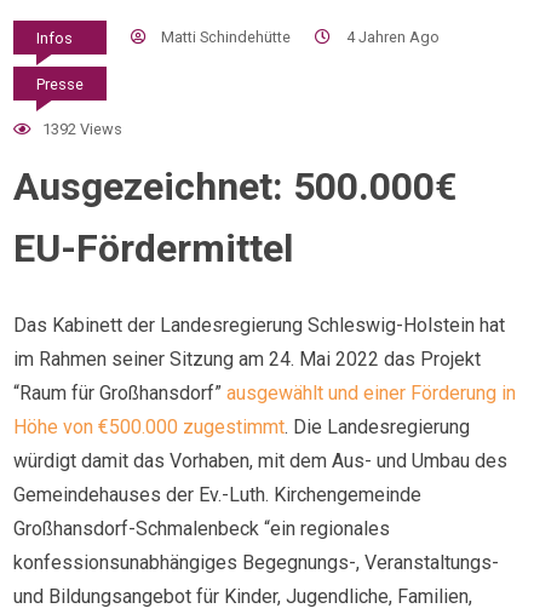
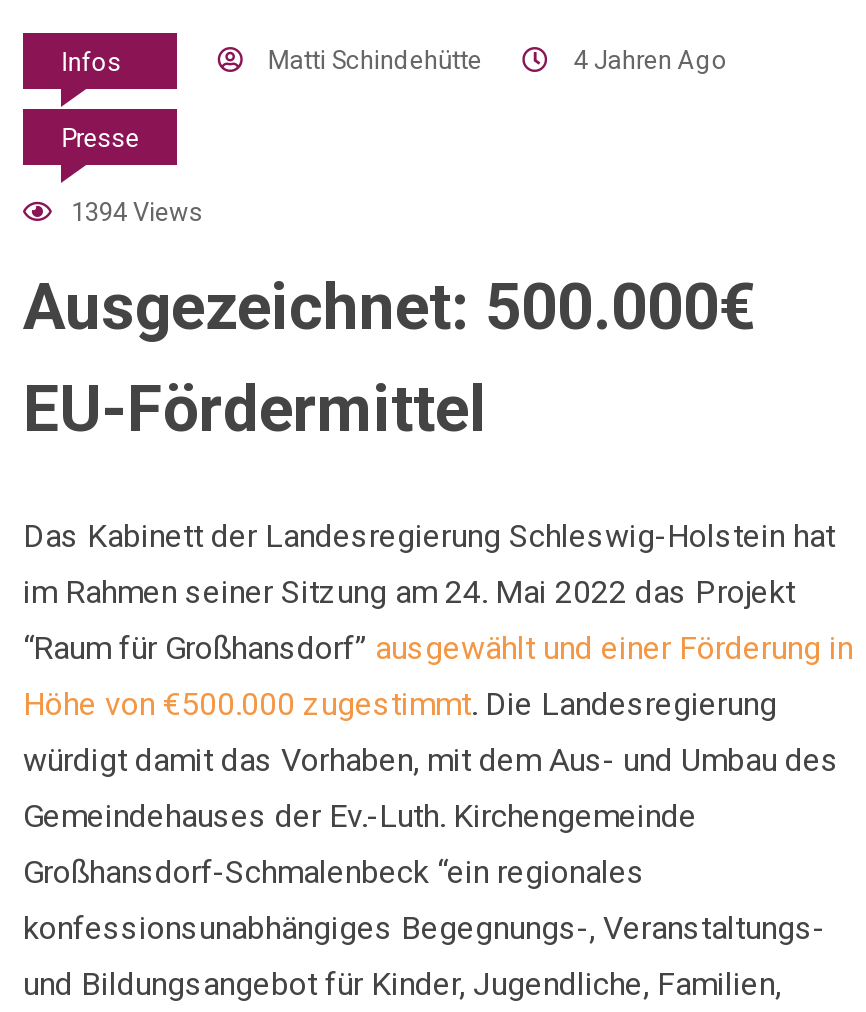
[42,120,122,138] 1392 Views -> [71,197,203,227] 1394 Views

